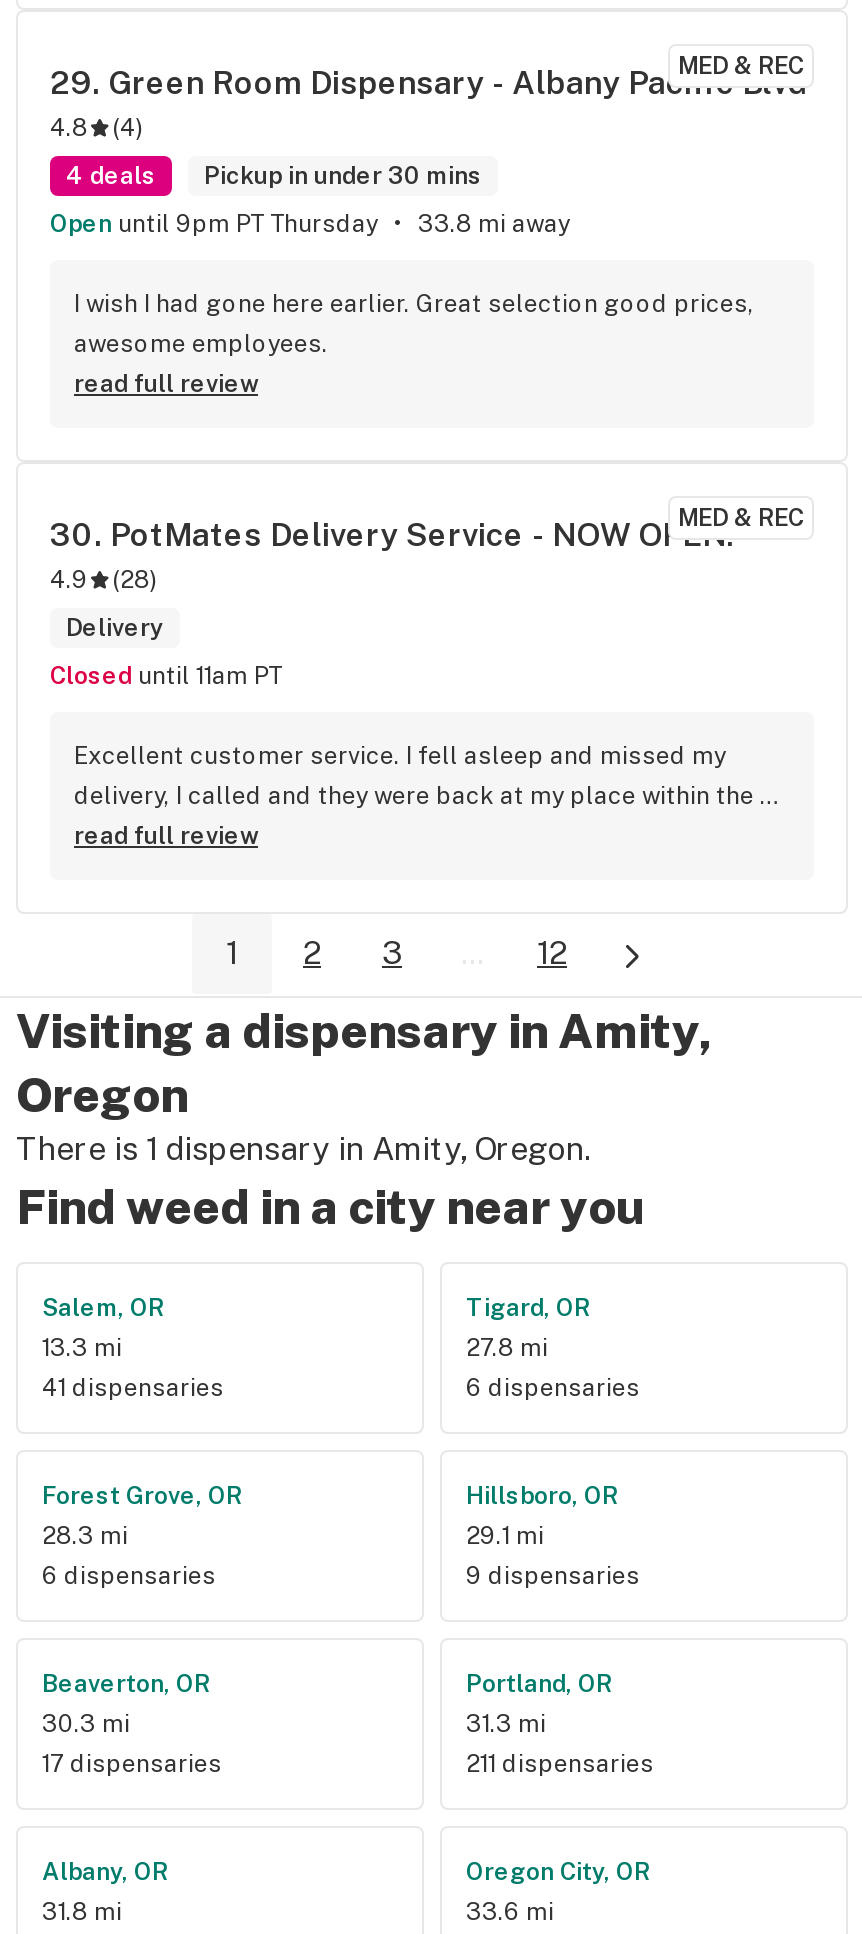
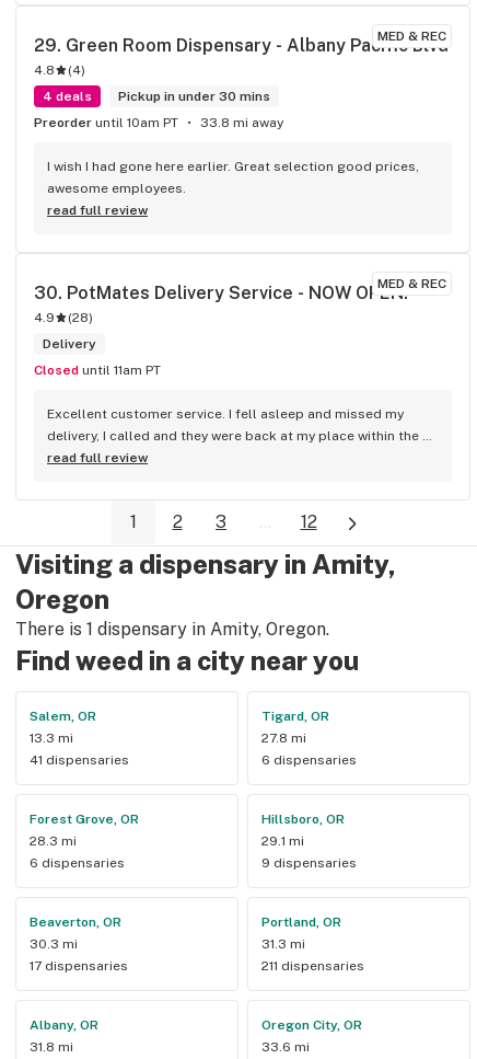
[68,210,378,238] Open until 9pm PT Thursday -> [43,115,178,130] Preorder until 10am PT

